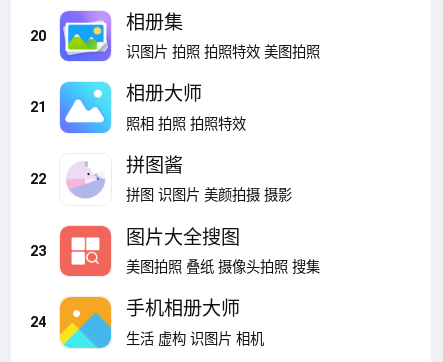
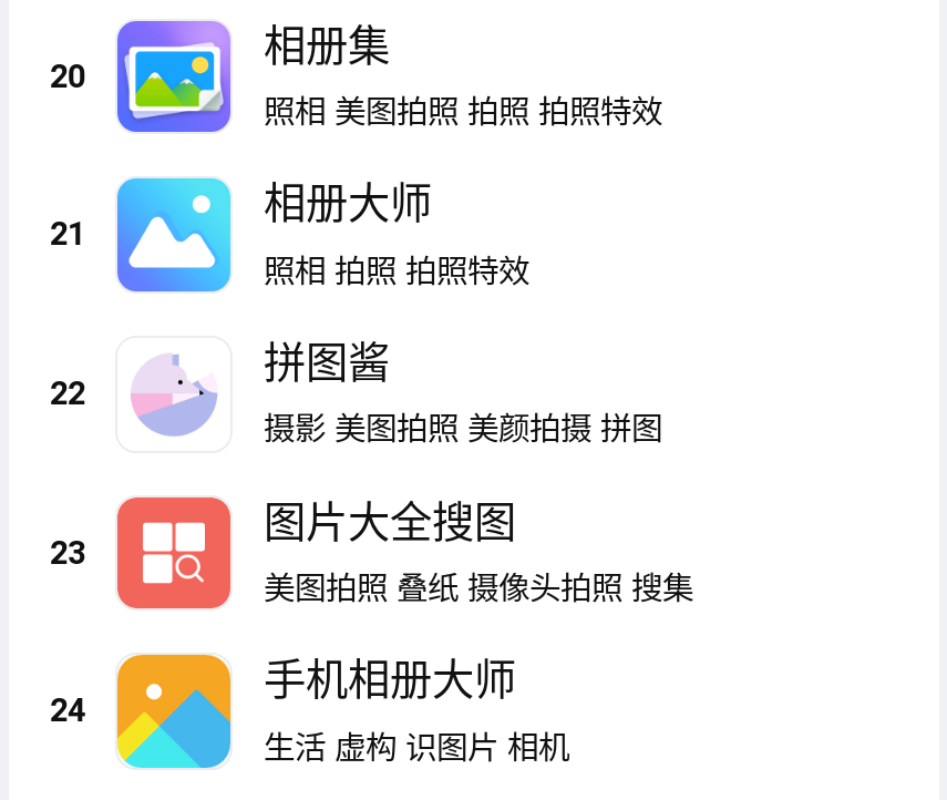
[126,44,320,60] 识图片 拍照 拍照特效 美图拍照 -> [263,94,662,130] 照相 美图拍照 拍照 拍照特效
[126,187,292,203] 拼图 识图片 美颜拍摄 摄影 -> [263,412,662,447] 摄影 美图拍照 美颜拍摄 拼图

